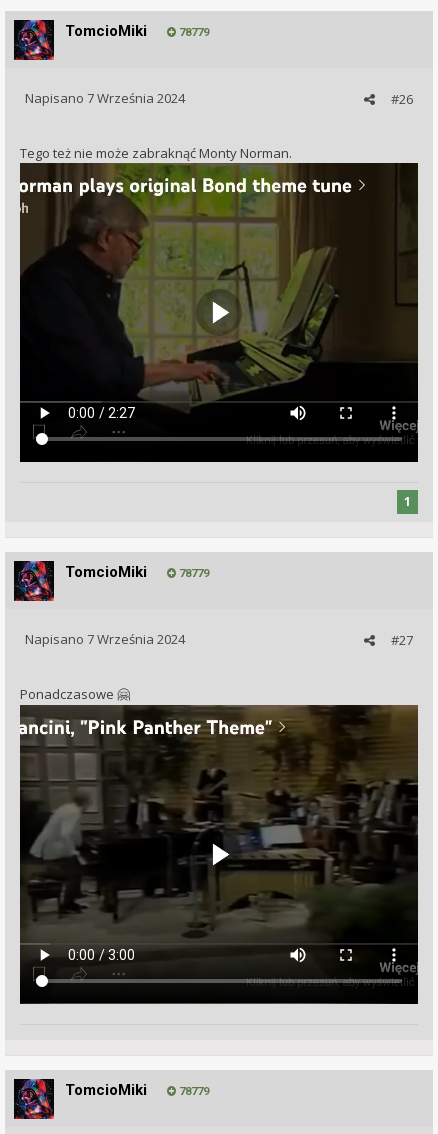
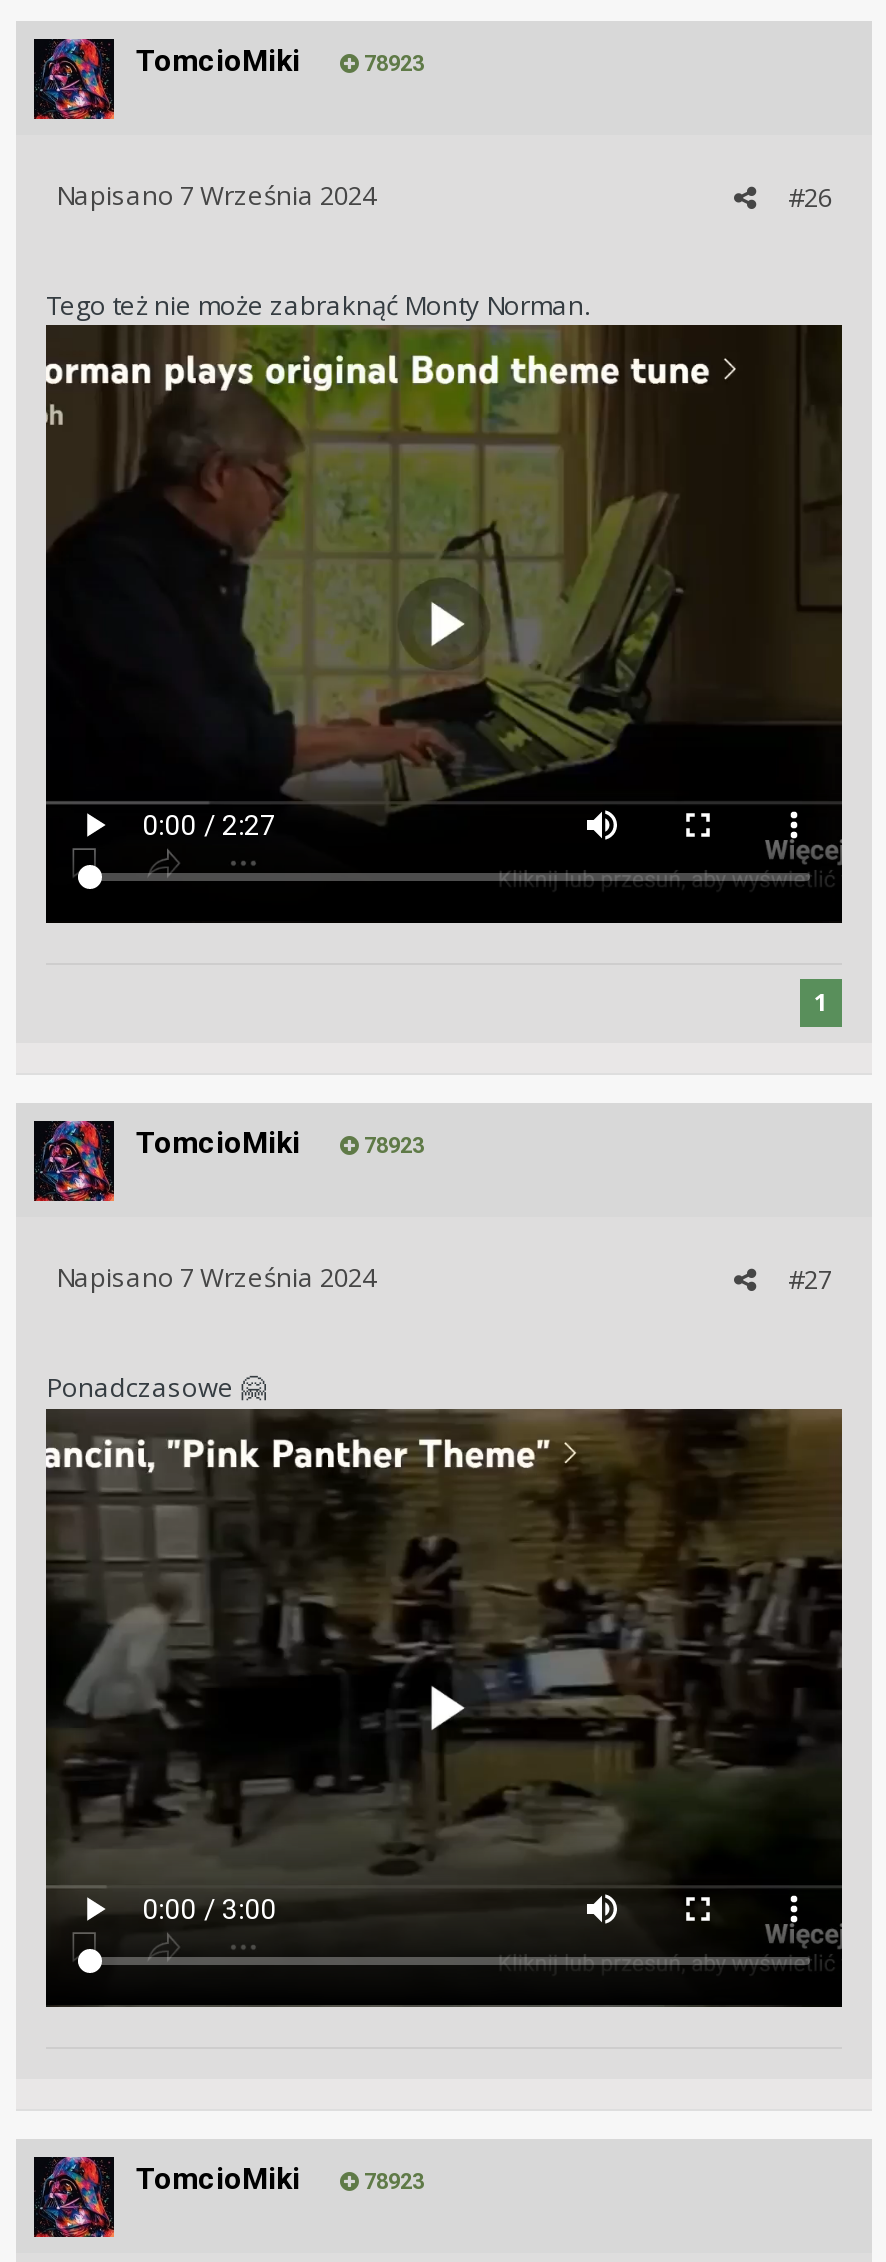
[176,25,209,38] 78779 -> [358,50,424,76] 78923
[176,566,209,579] 78779 -> [358,1132,424,1158] 78923
[176,1084,209,1097] 78779 -> [358,2168,424,2194] 78923

